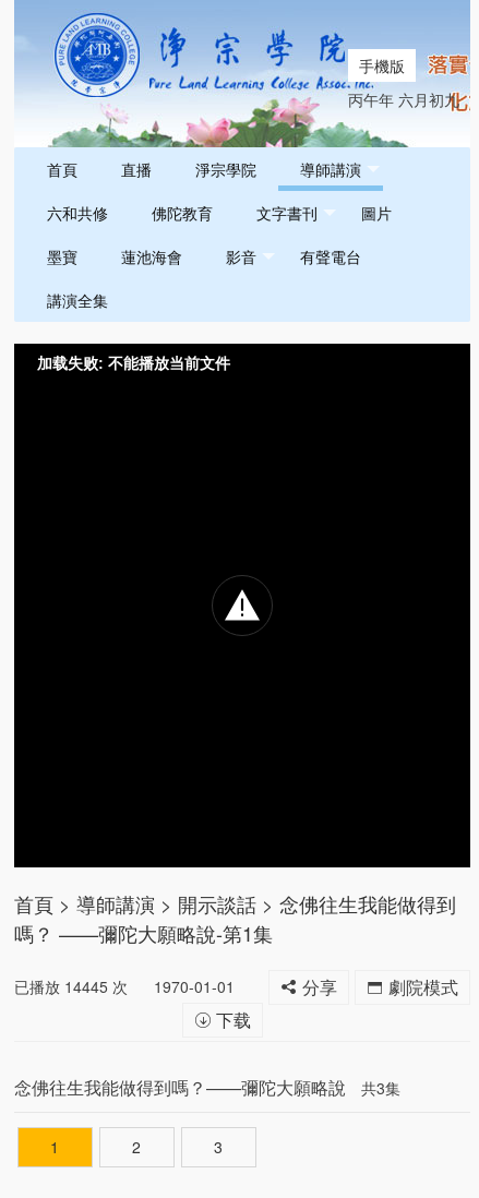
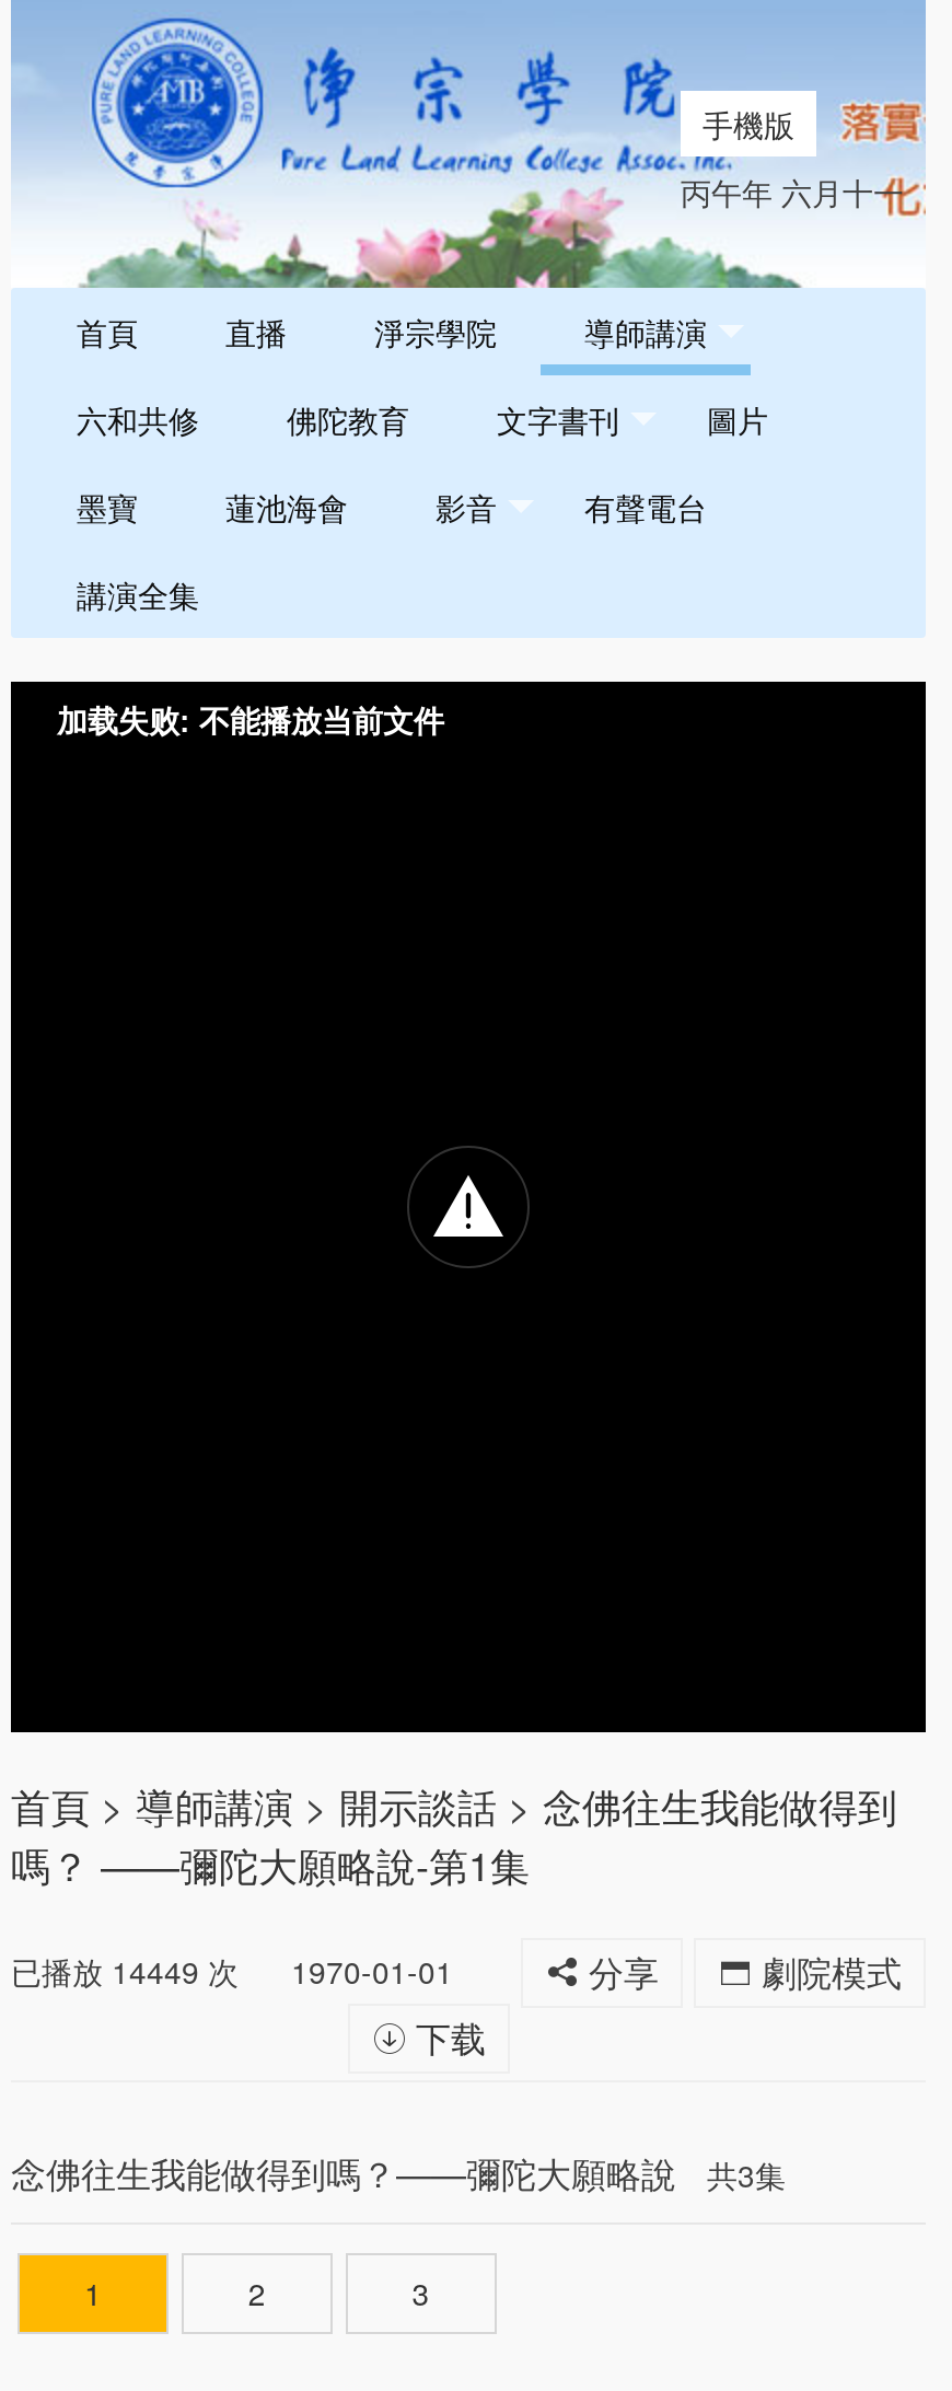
[348,88,459,110] 丙午年 六月初九 -> [681,170,904,213] 丙午年 六月十一
[14,975,235,997] 已播放14445次 1970-01-01 -> [11,1949,453,1993] 已播放14449次 1970-01-01

